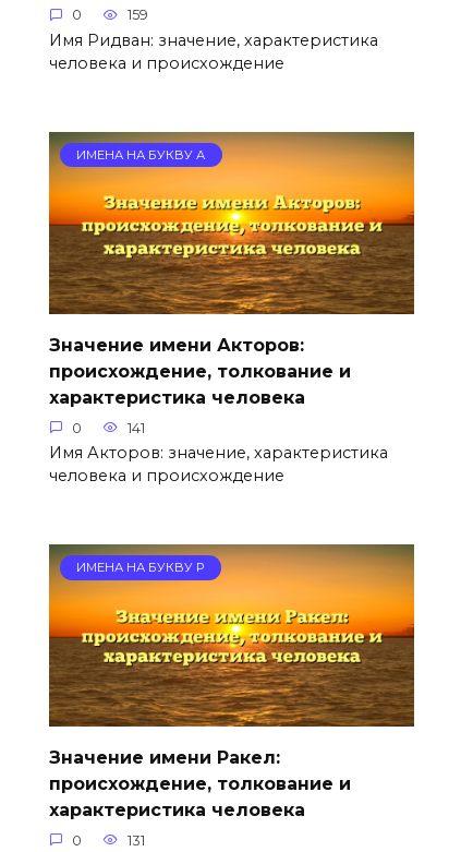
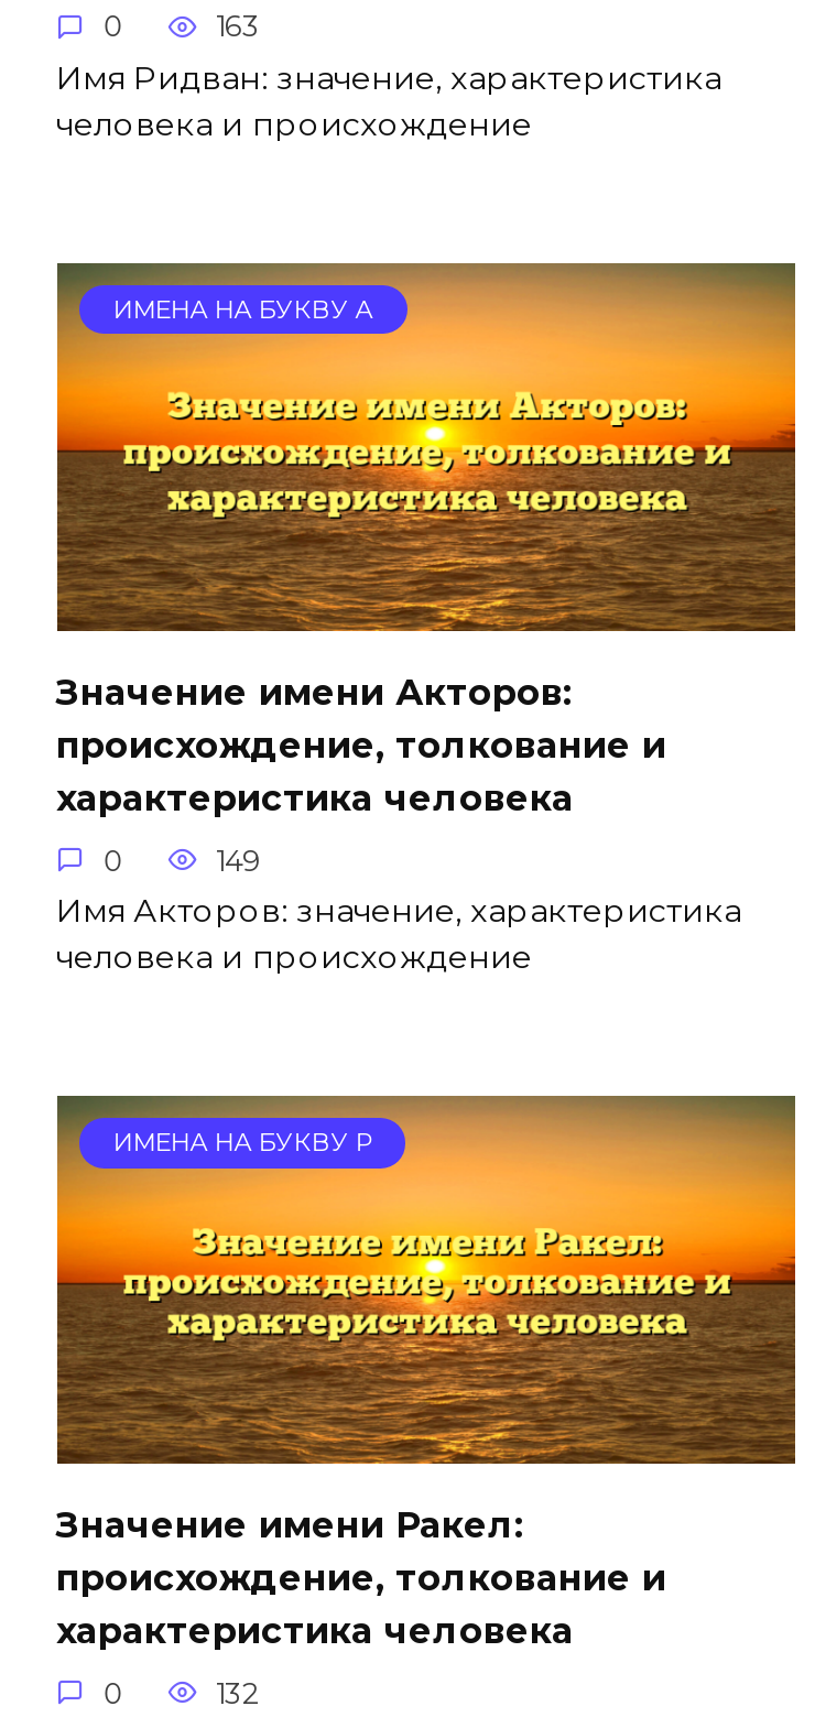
[128,7,148,23] 159 -> [216,11,260,44] 163
[128,420,145,436] 141 -> [216,844,260,877] 149
[128,832,145,849] 131 -> [216,1677,258,1710] 132

